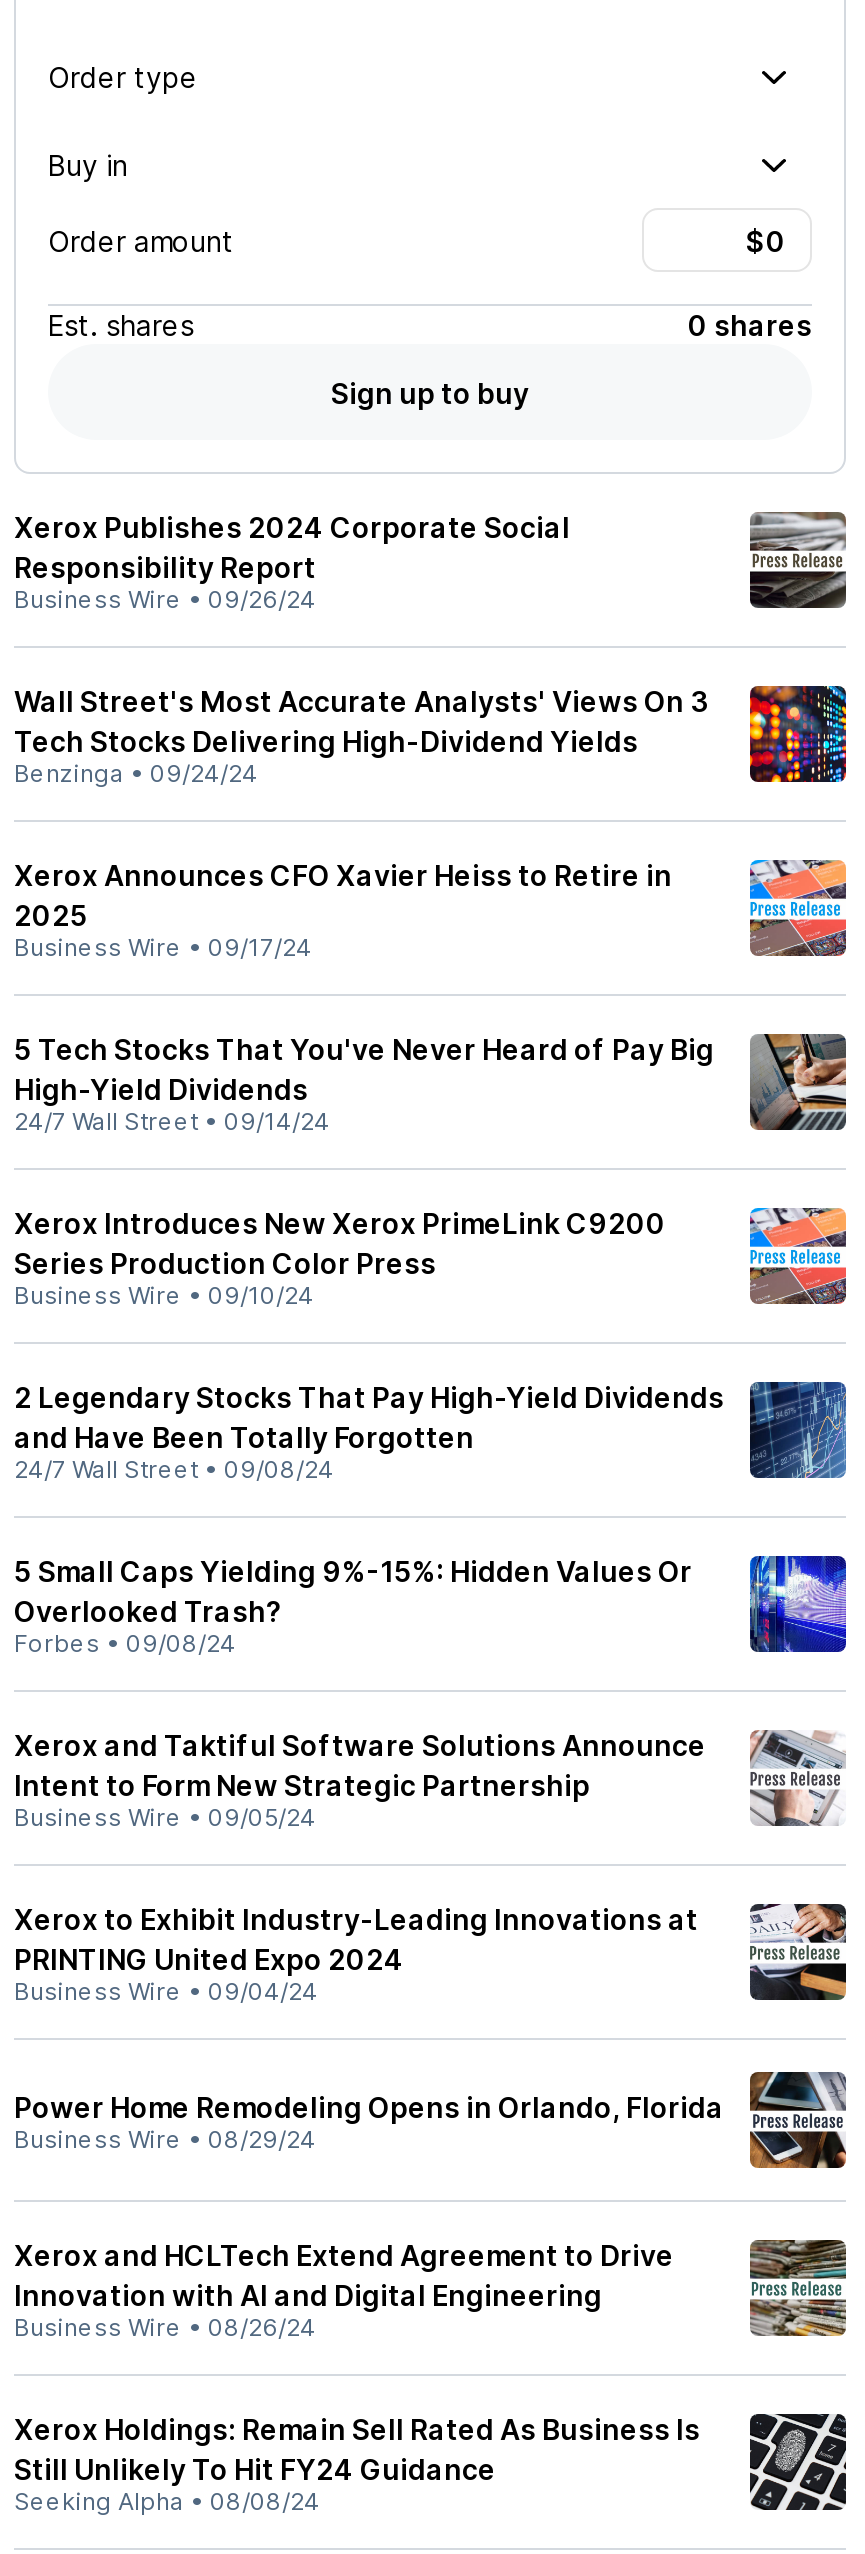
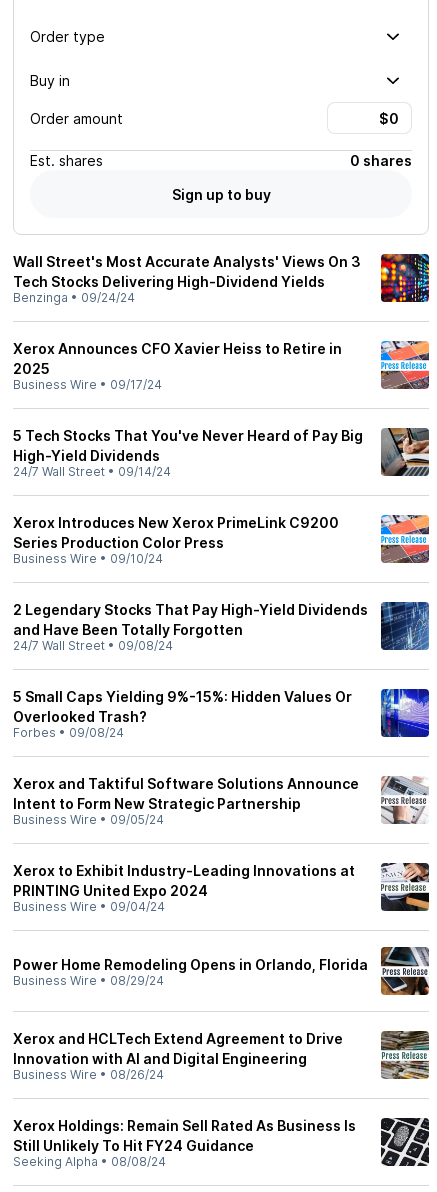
[14,510,570,614] Xerox Publishes 2024 Corporate Social | Responsibility Report | Business Wire •09/26/24 -> none
[748,510,848,610] [image] -> none

